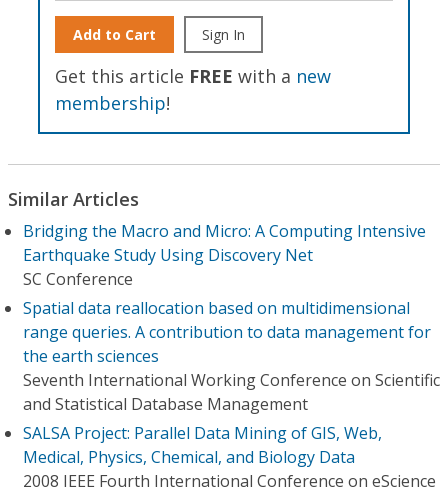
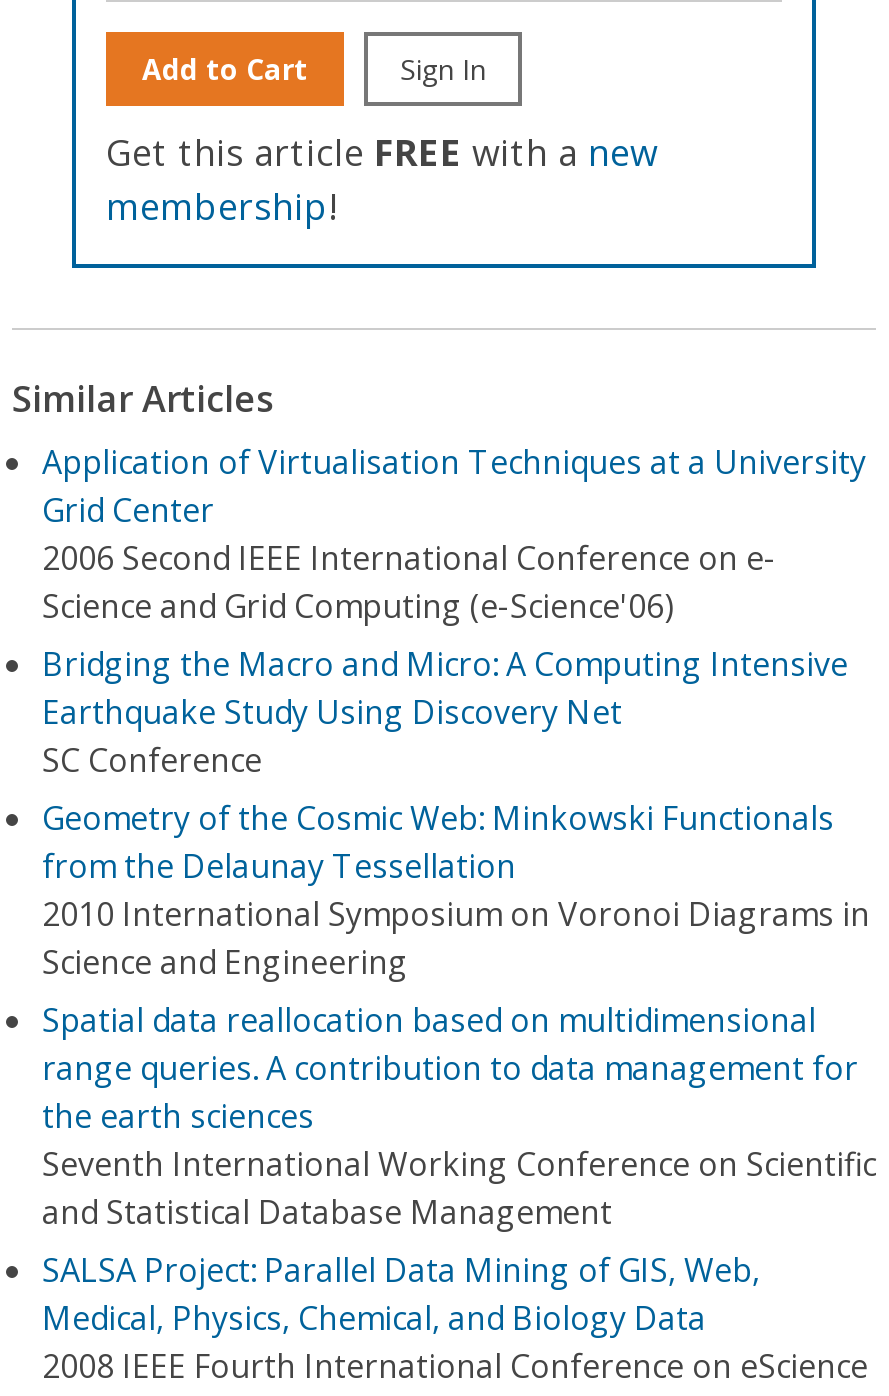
none -> [42,440,866,628] Application of Virtualisation Techniques at a University | Grid Center | 2006 Second IEEE International Conference on e- | Science and Grid Computing (e-Science'06)
none -> [42,796,870,984] Geometry of the Cosmic Web: Minkowski Functionals | from the Delaunay Tessellation | 2010 International Symposium on Voronoi Diagrams in | Science and Engineering

